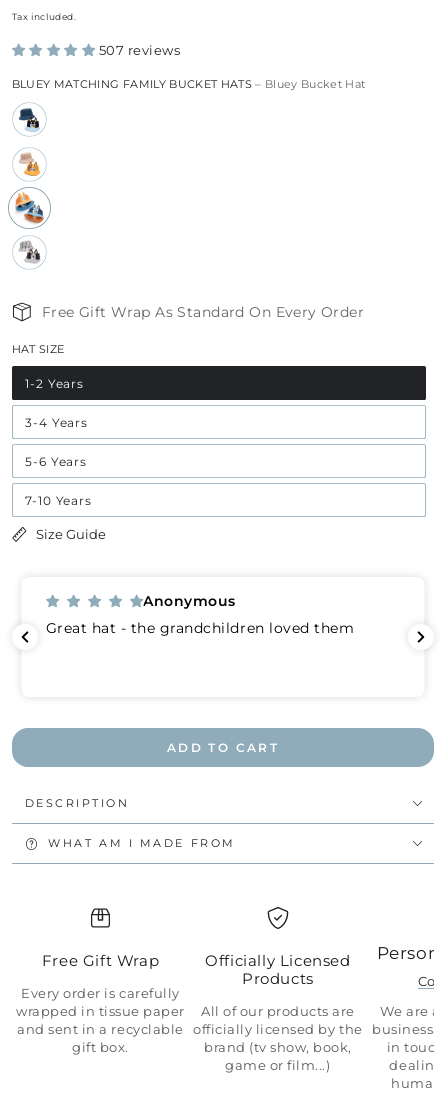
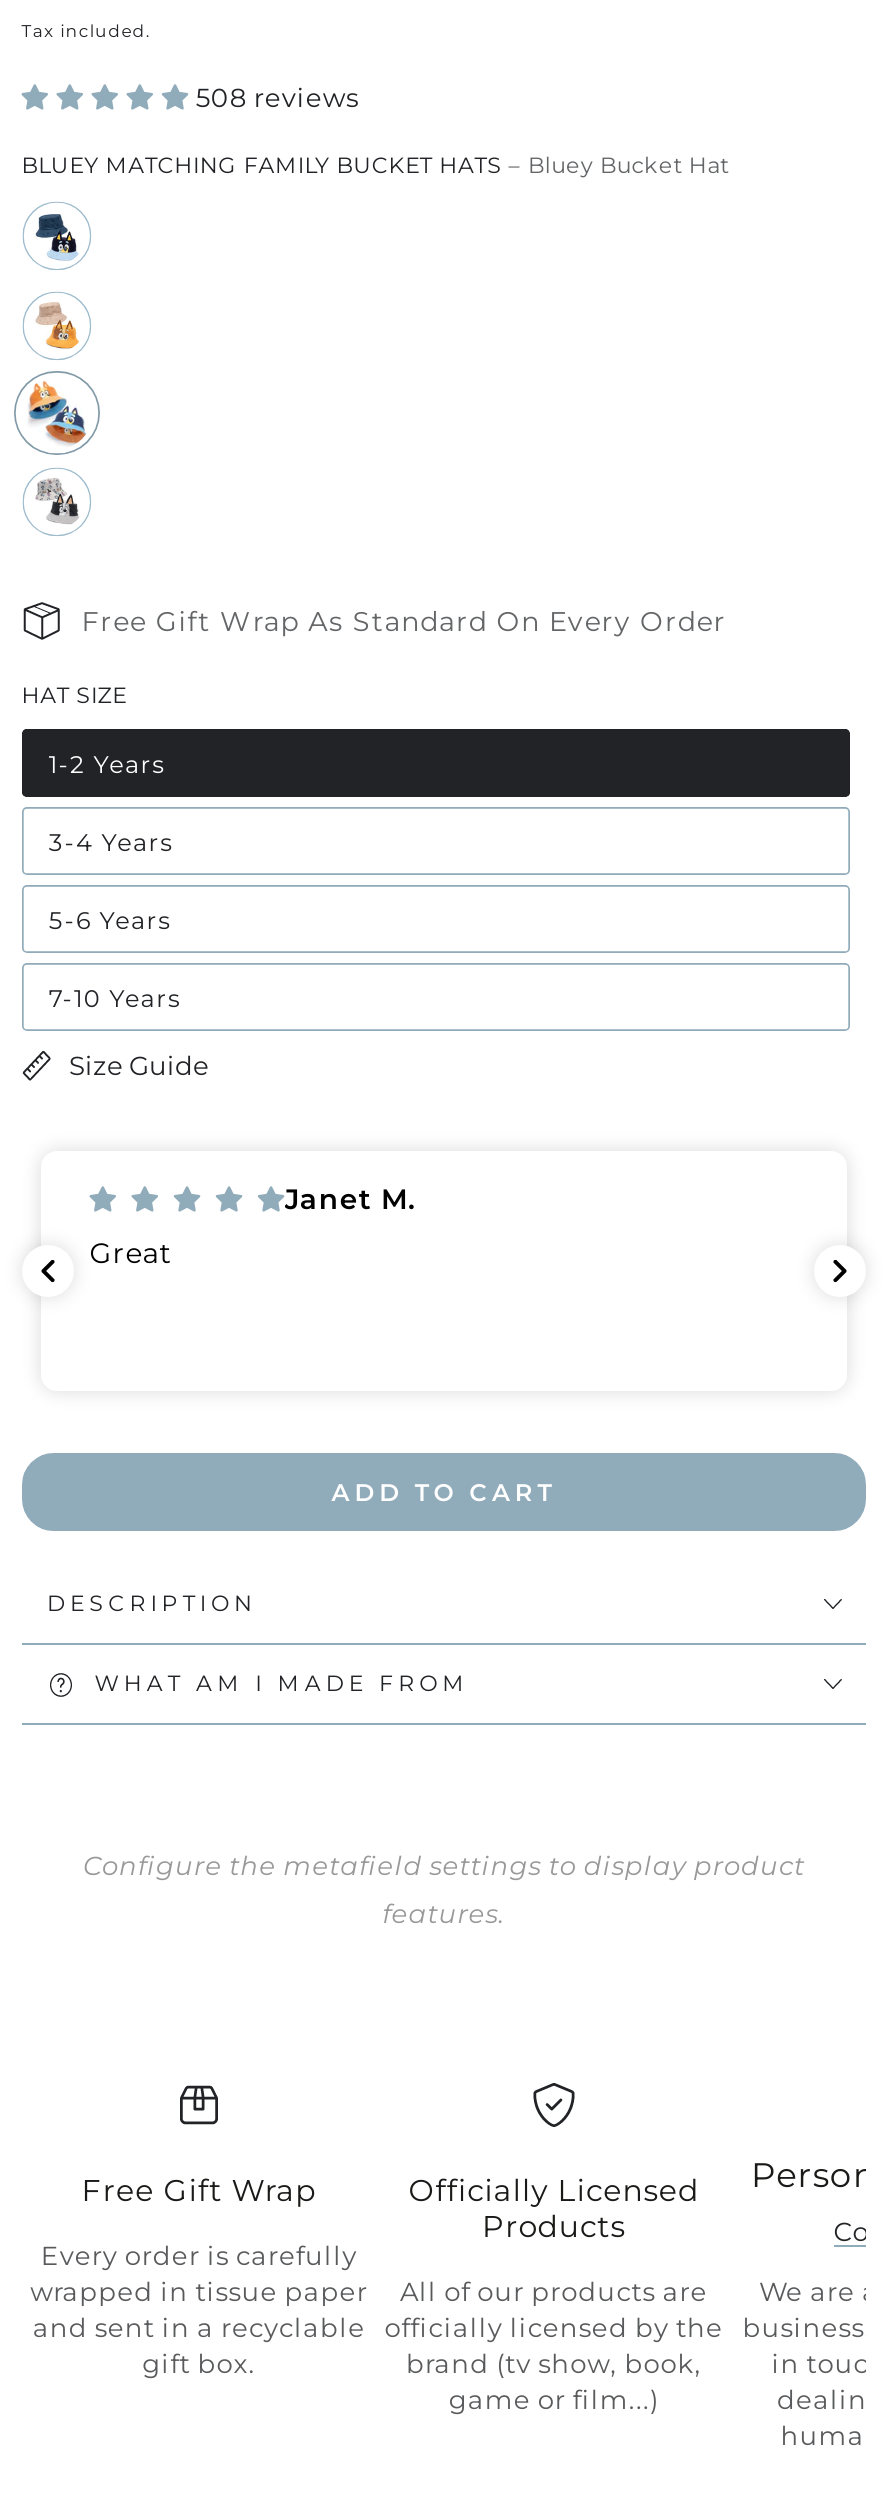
[99,43,180,58] 507 reviews -> [196,83,359,113] 508 reviews
[143,592,236,610] Anonymous -> [285,1181,415,1217] Janet M.
[46,619,354,637] Great hat - the grandchildren loved them -> [90,1235,173,1271] Great
none -> [83,1852,805,1930] Configure the metafield settings to display product | features.

